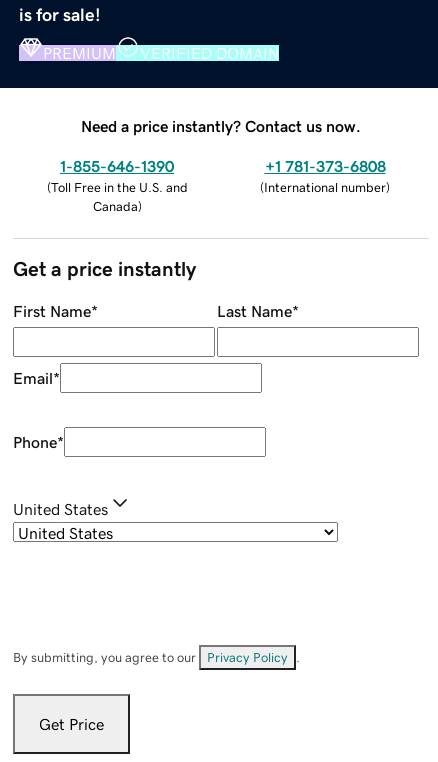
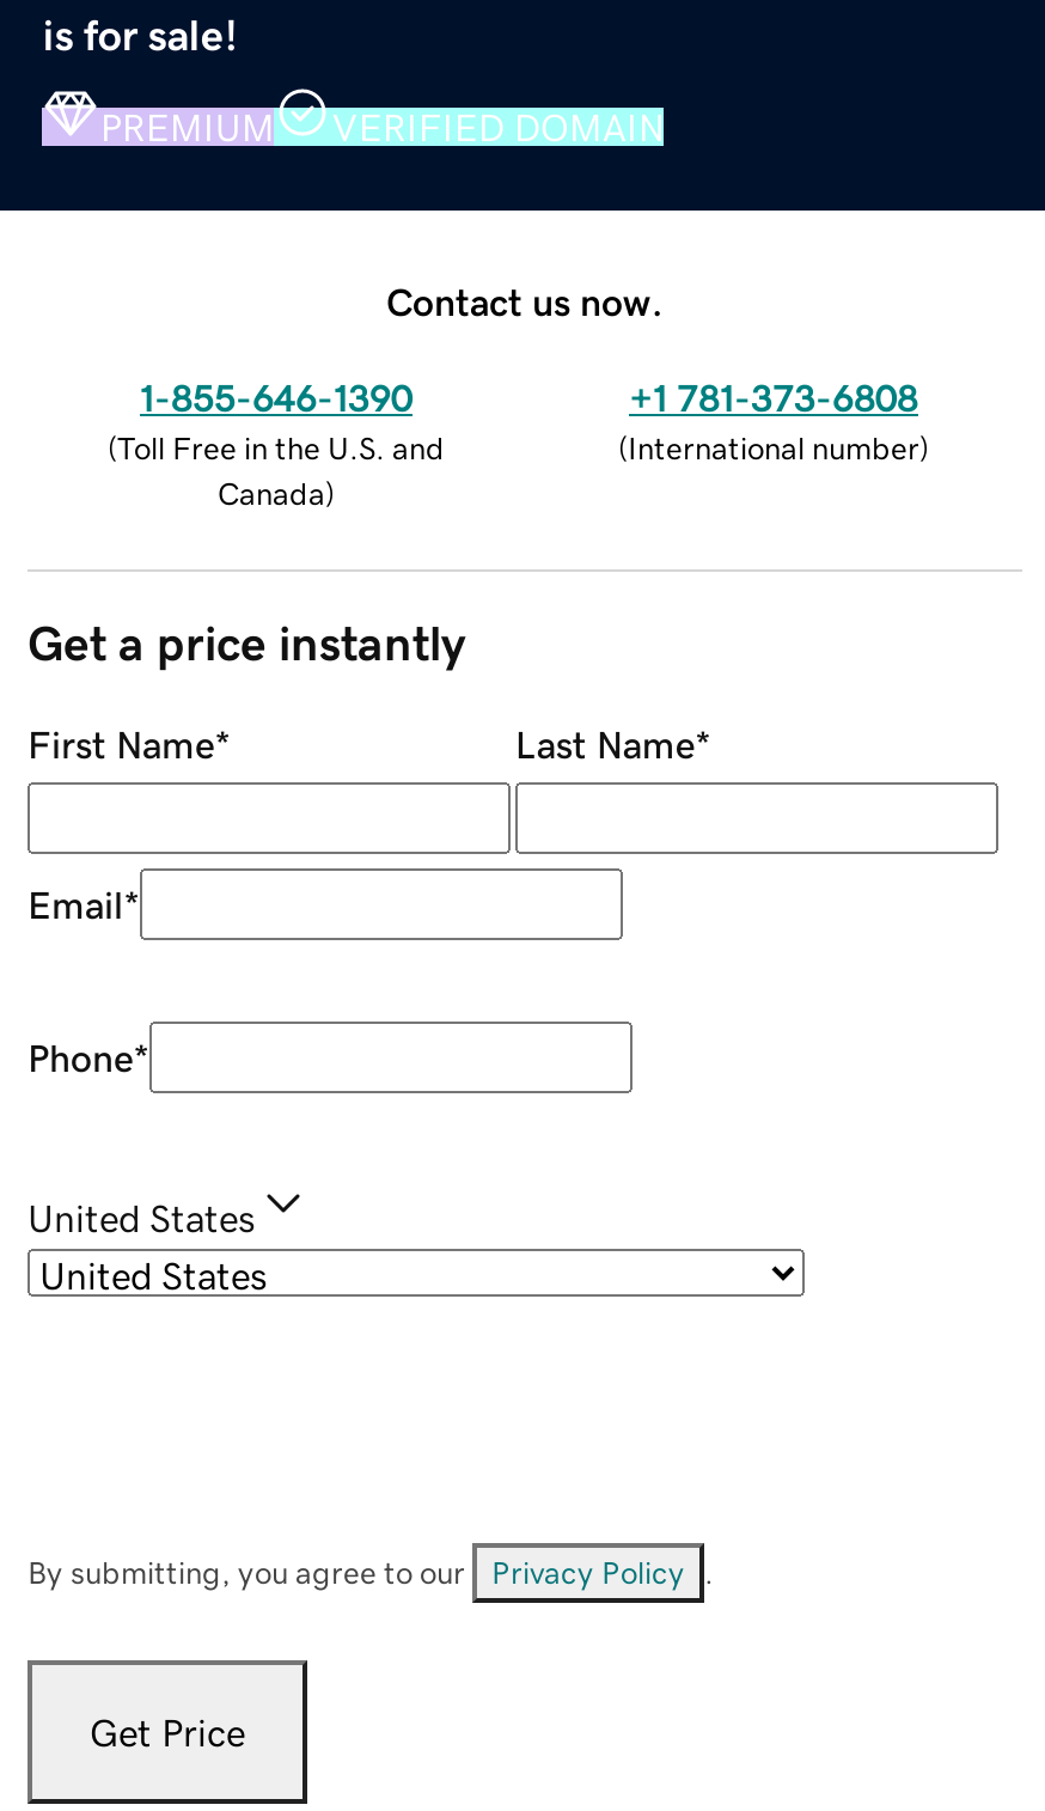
[81,118,361,134] Need a price instantly? Contact us now. -> [386,281,664,320] Contact us now.

